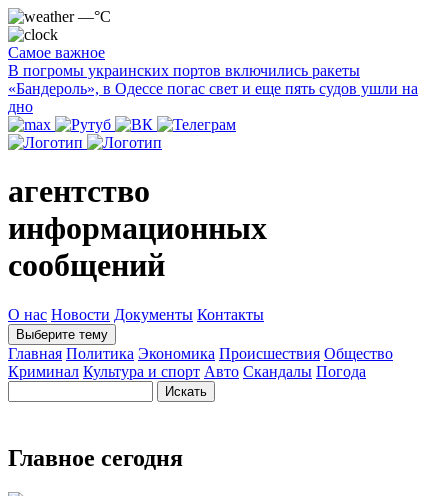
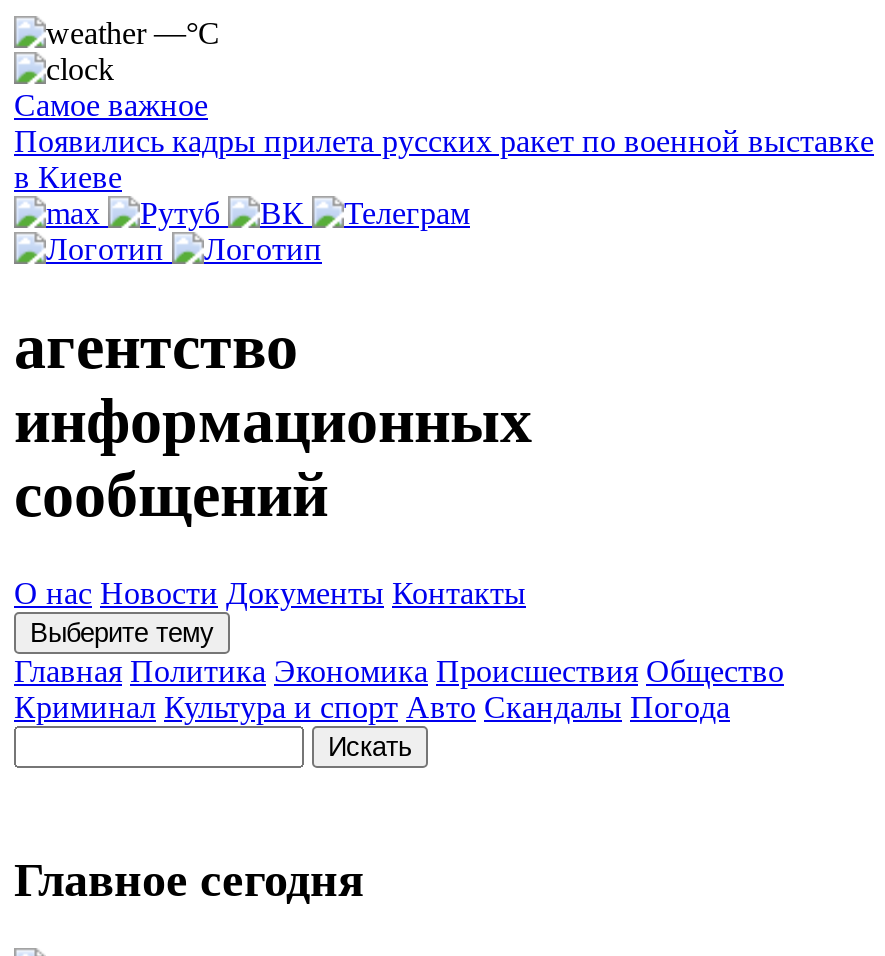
[8,62,418,115] В погромы украинских портов включились ракеты | «Бандероль», в Одессе погас свет и еще пять судов ушли на | дно -> [14,124,874,194] Появились кадры прилета русских ракет по военной выставке | в Киеве

